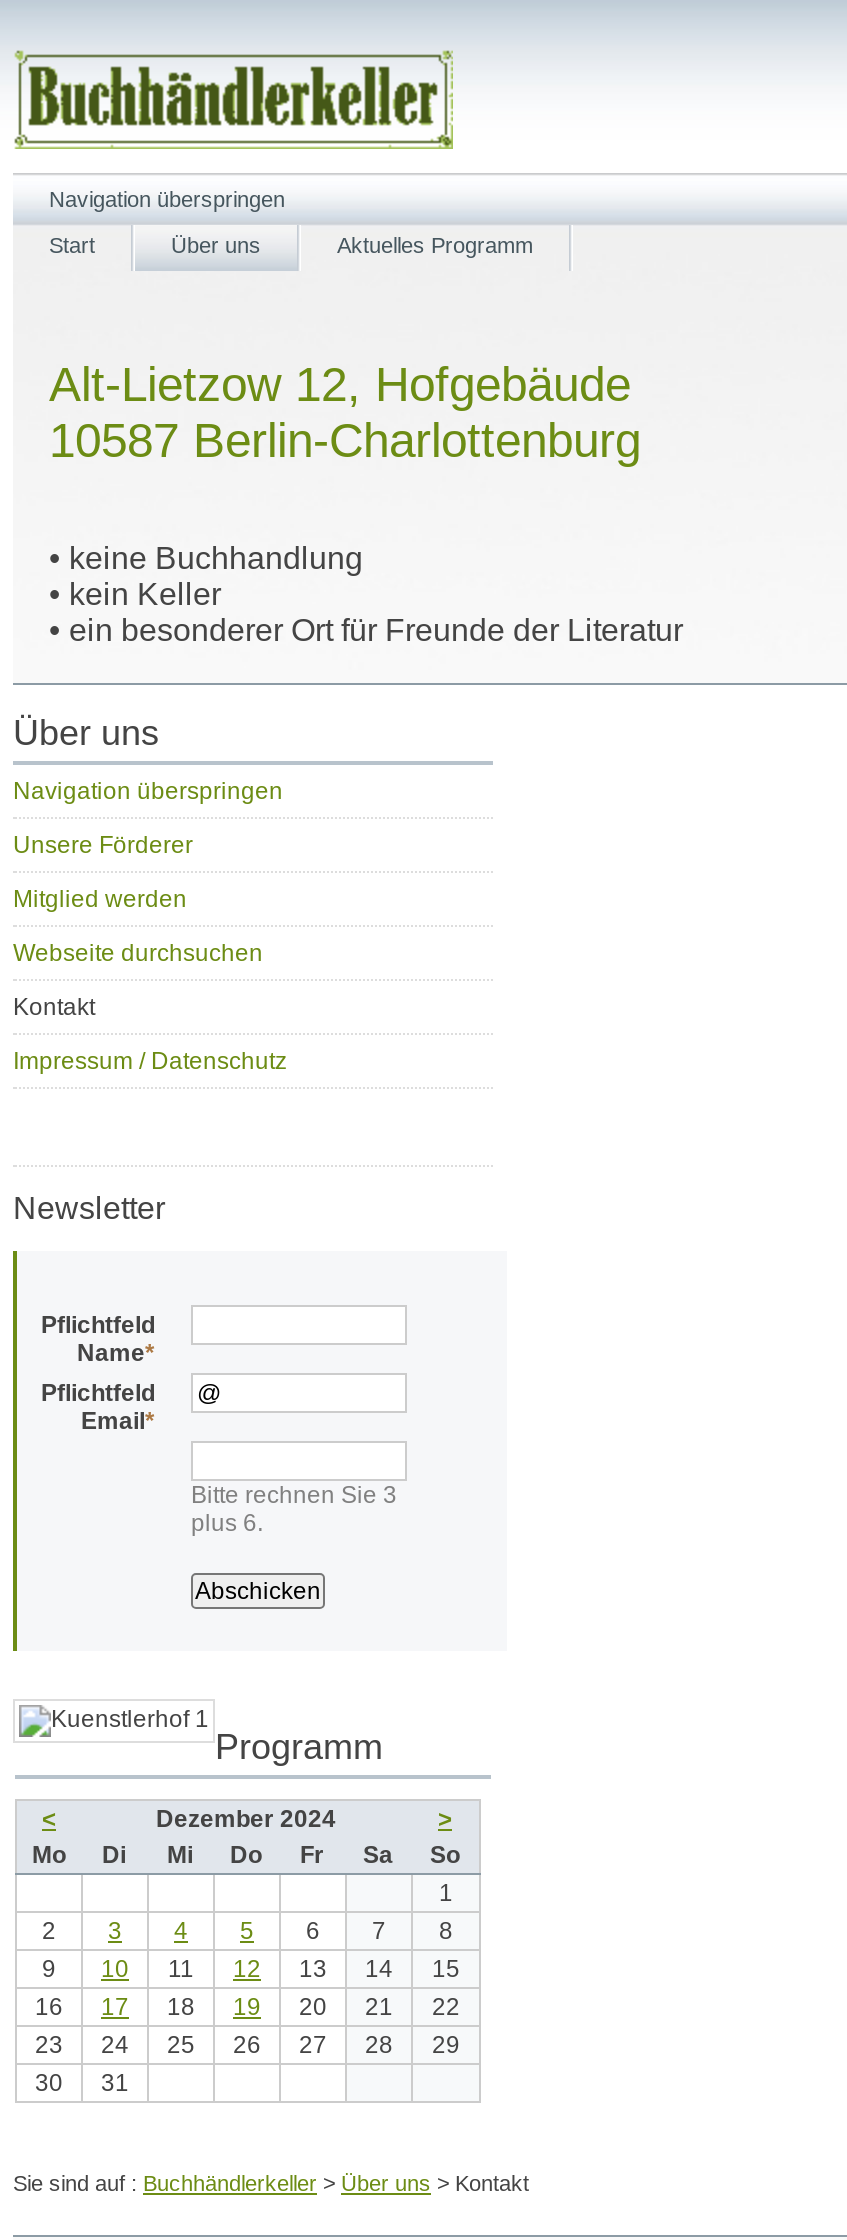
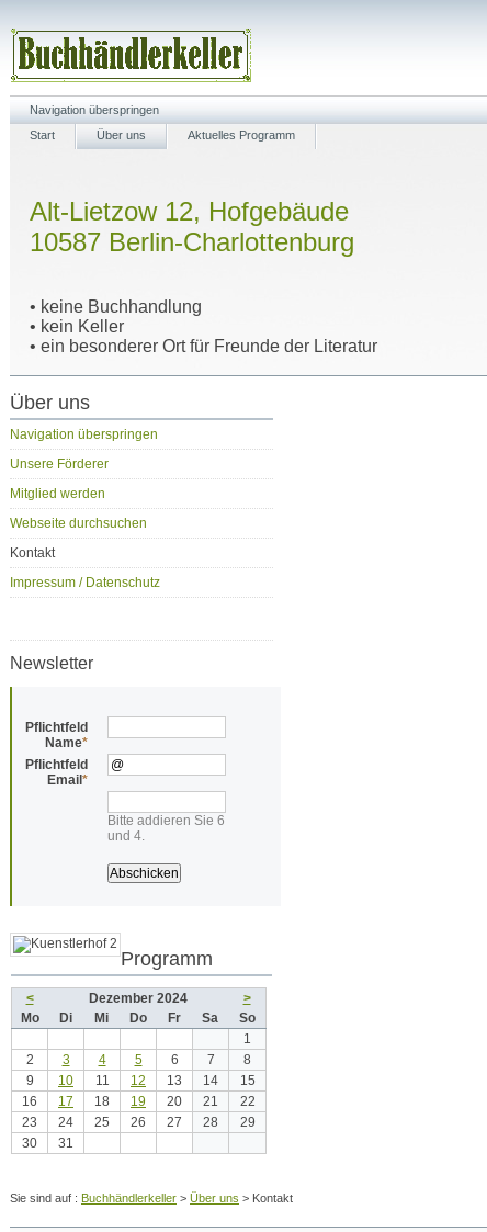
[191,1480,397,1536] Bitte rechnen Sie 3 | plus 6. -> [107,812,225,843] Bitte addieren Sie 6 | und 4.

